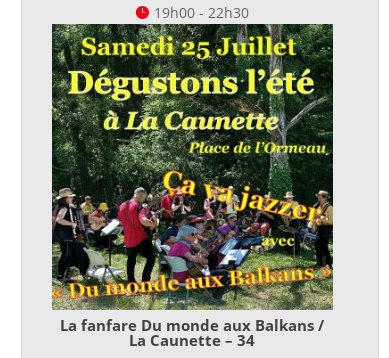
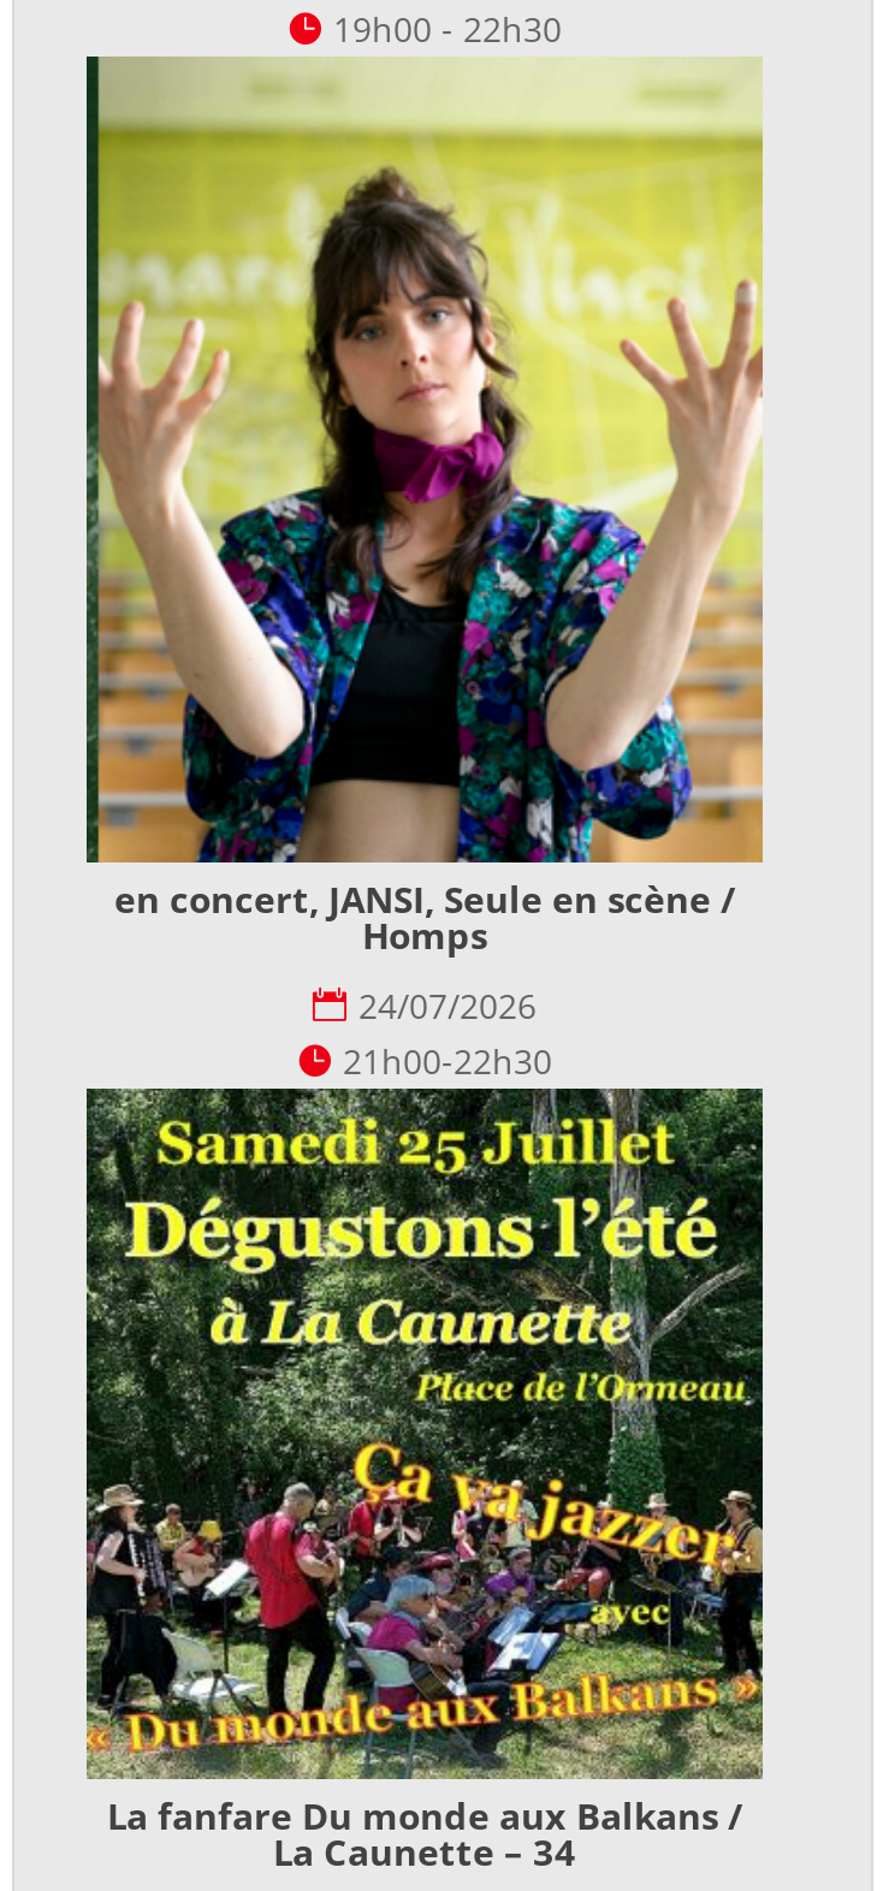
none -> [84,29,765,1084] [image] | en concert, JANSI, Seule en scène / | Homps | 24/07/2026 | 21h00-22h30

